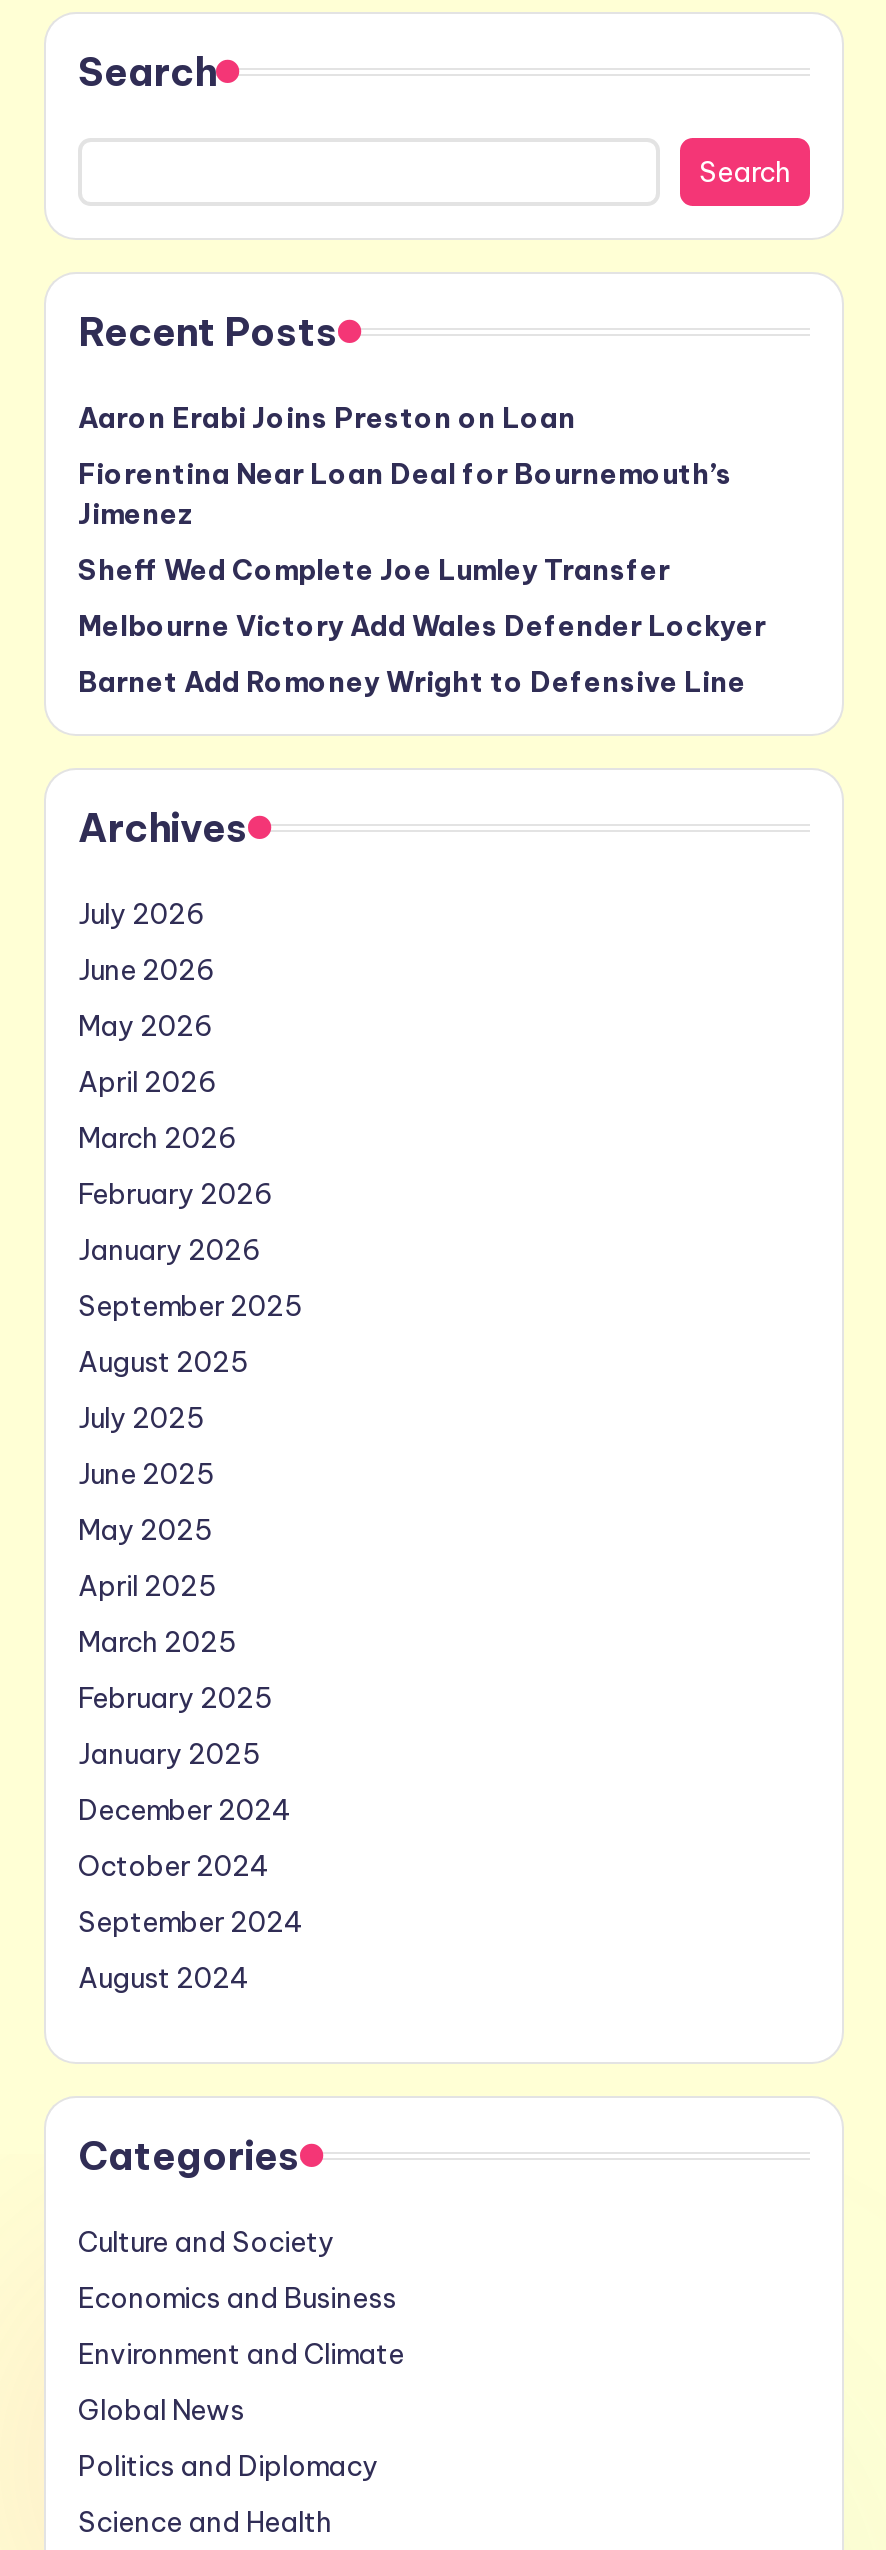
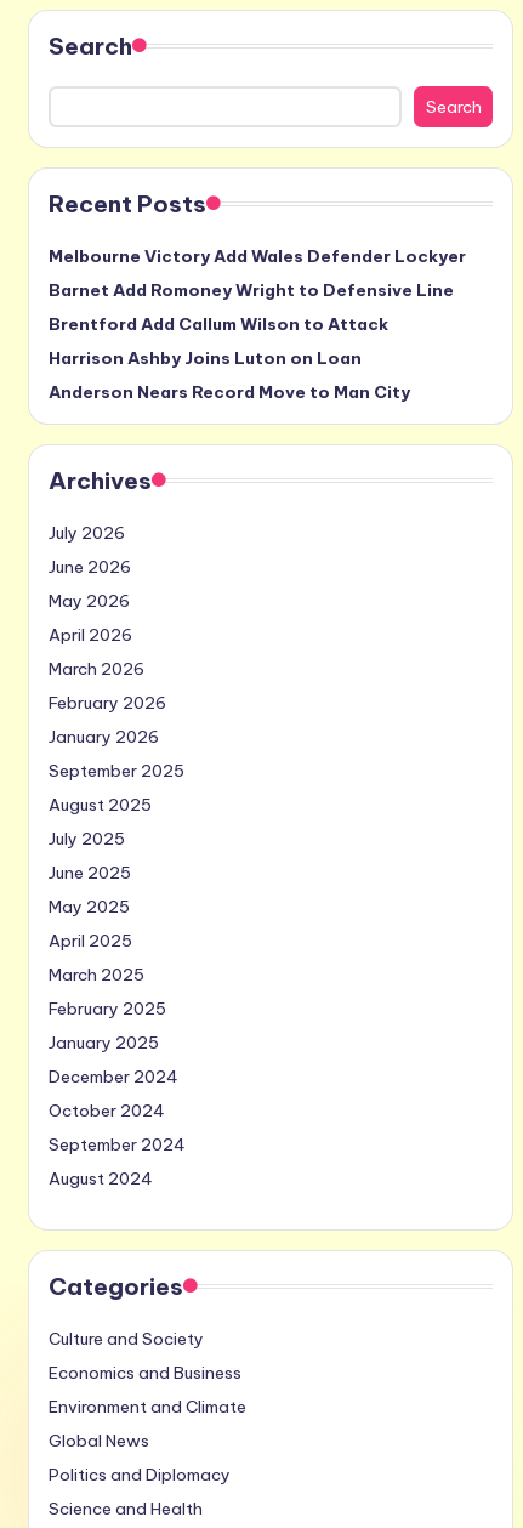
[78,400,732,588] Aaron Erabi Joins Preston on Loan | Fiorentina Near Loan Deal for Bournemouth’s | Jimenez | Sheff Wed Complete Joe Lumley Transfer -> none
moved [78,608,766,700] -> [49,245,466,301]: Melbourne Victory Add Wales Defender Lockyer | Barnet Add Romoney Wright to Defensive Line
none -> [49,313,410,403] Brentford Add Callum Wilson to Attack | Harrison Ashby Joins Luton on Loan | Anderson Nears Record Move to Man City

